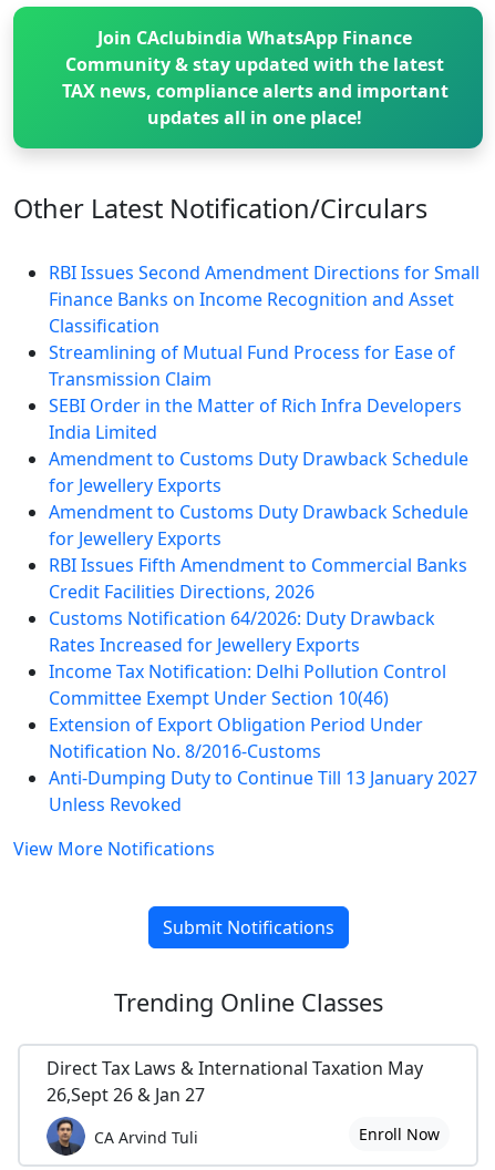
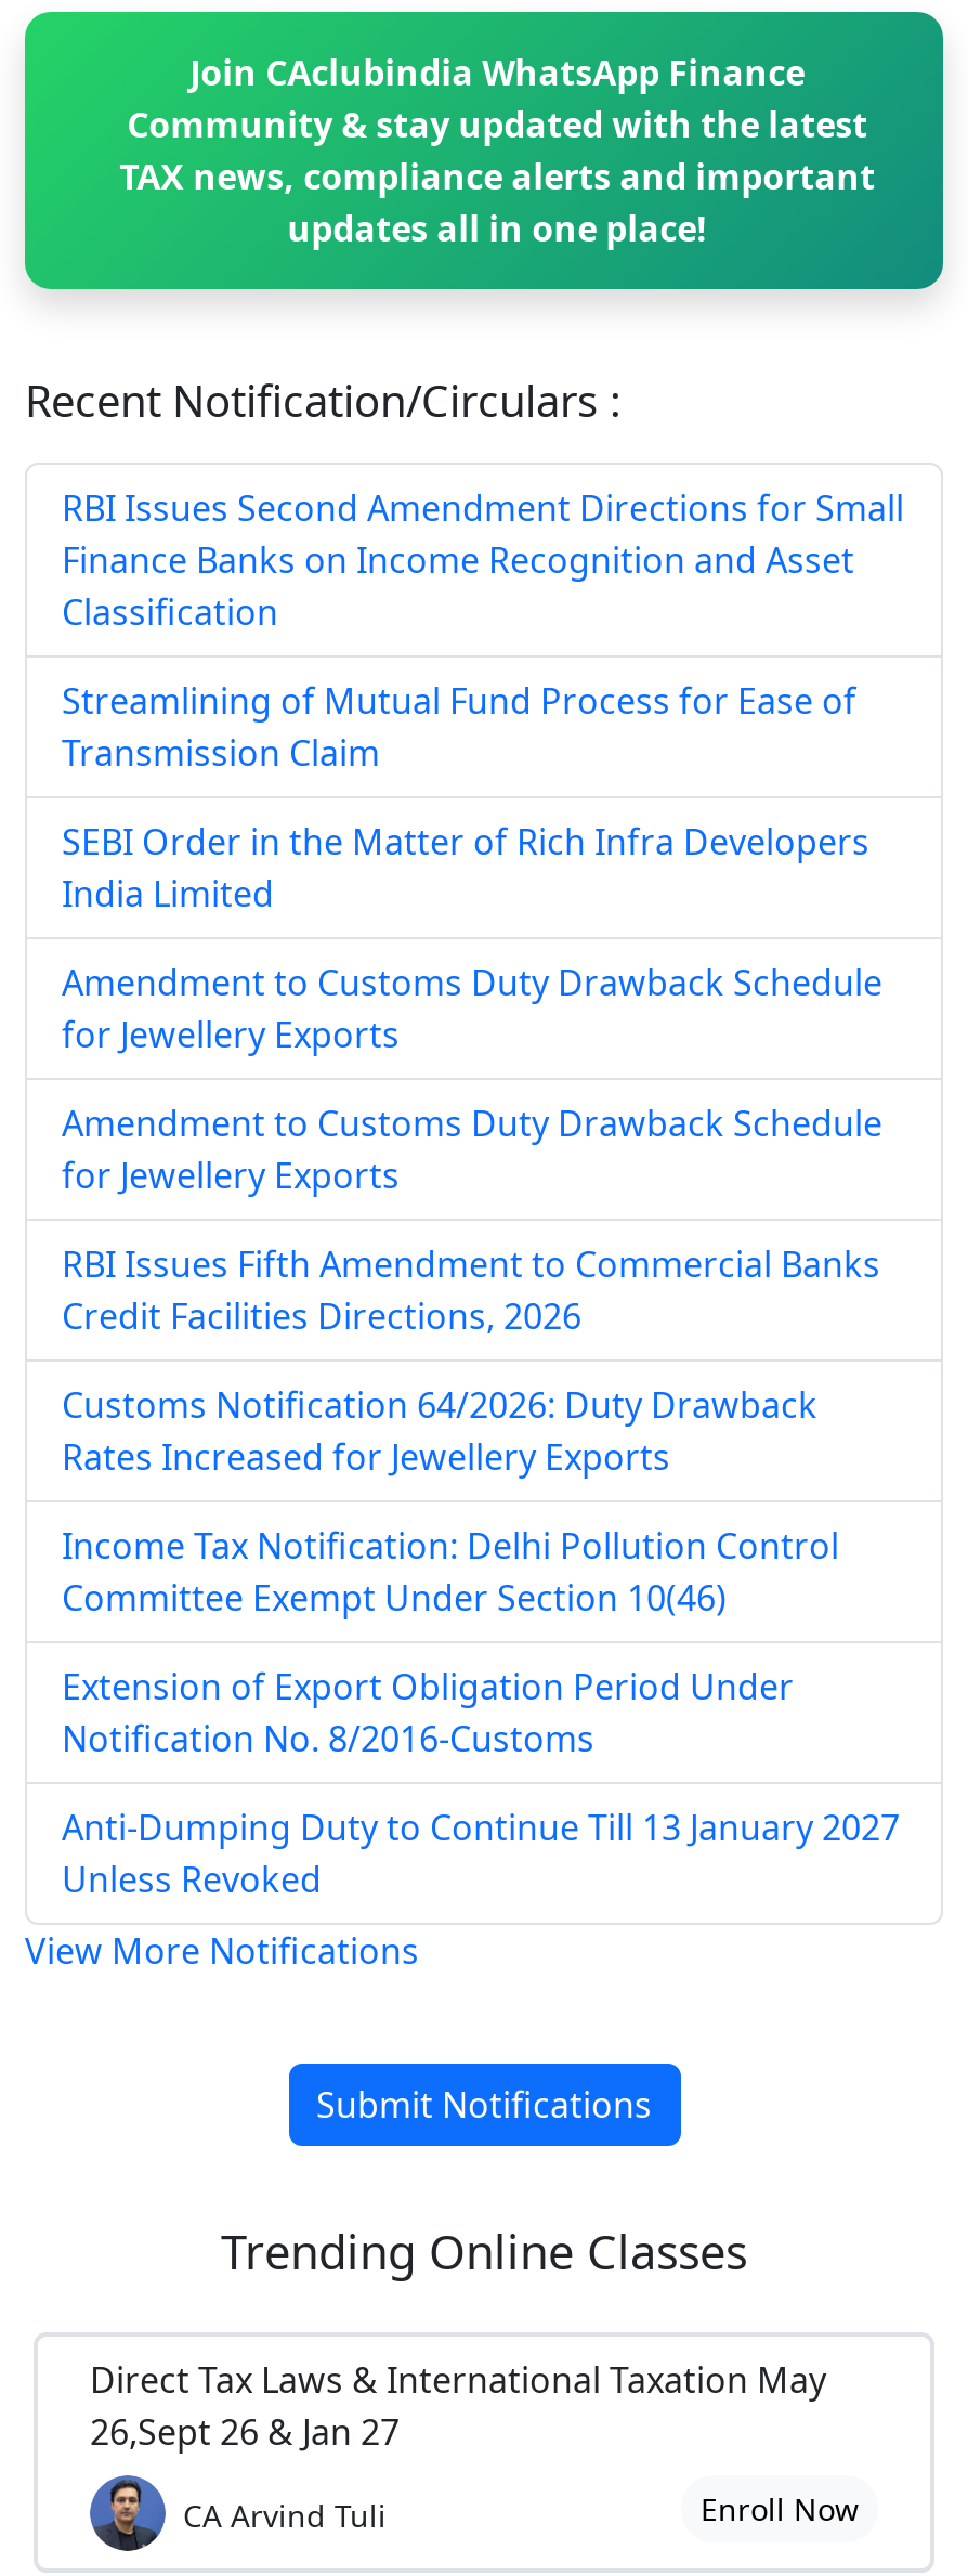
[13,191,427,226] Other Latest Notification/Circulars -> [25,372,620,430] Recent Notification/Circulars :

